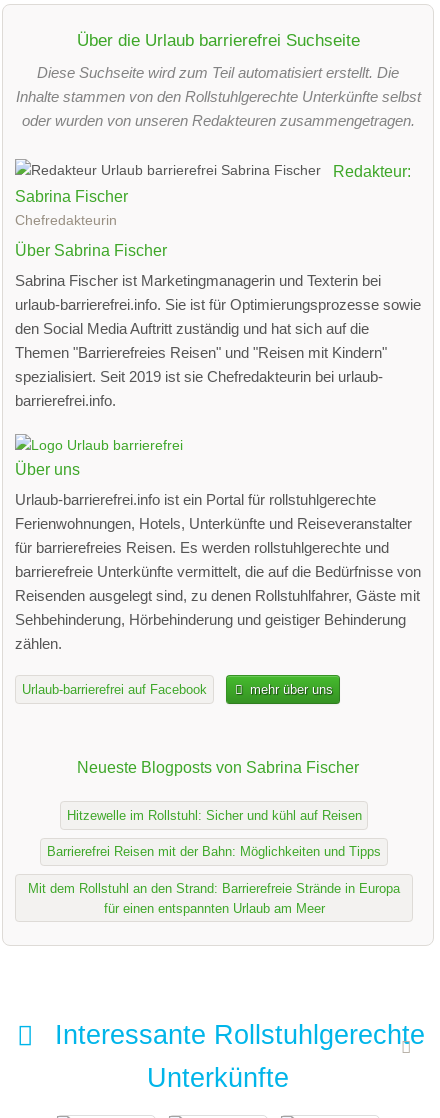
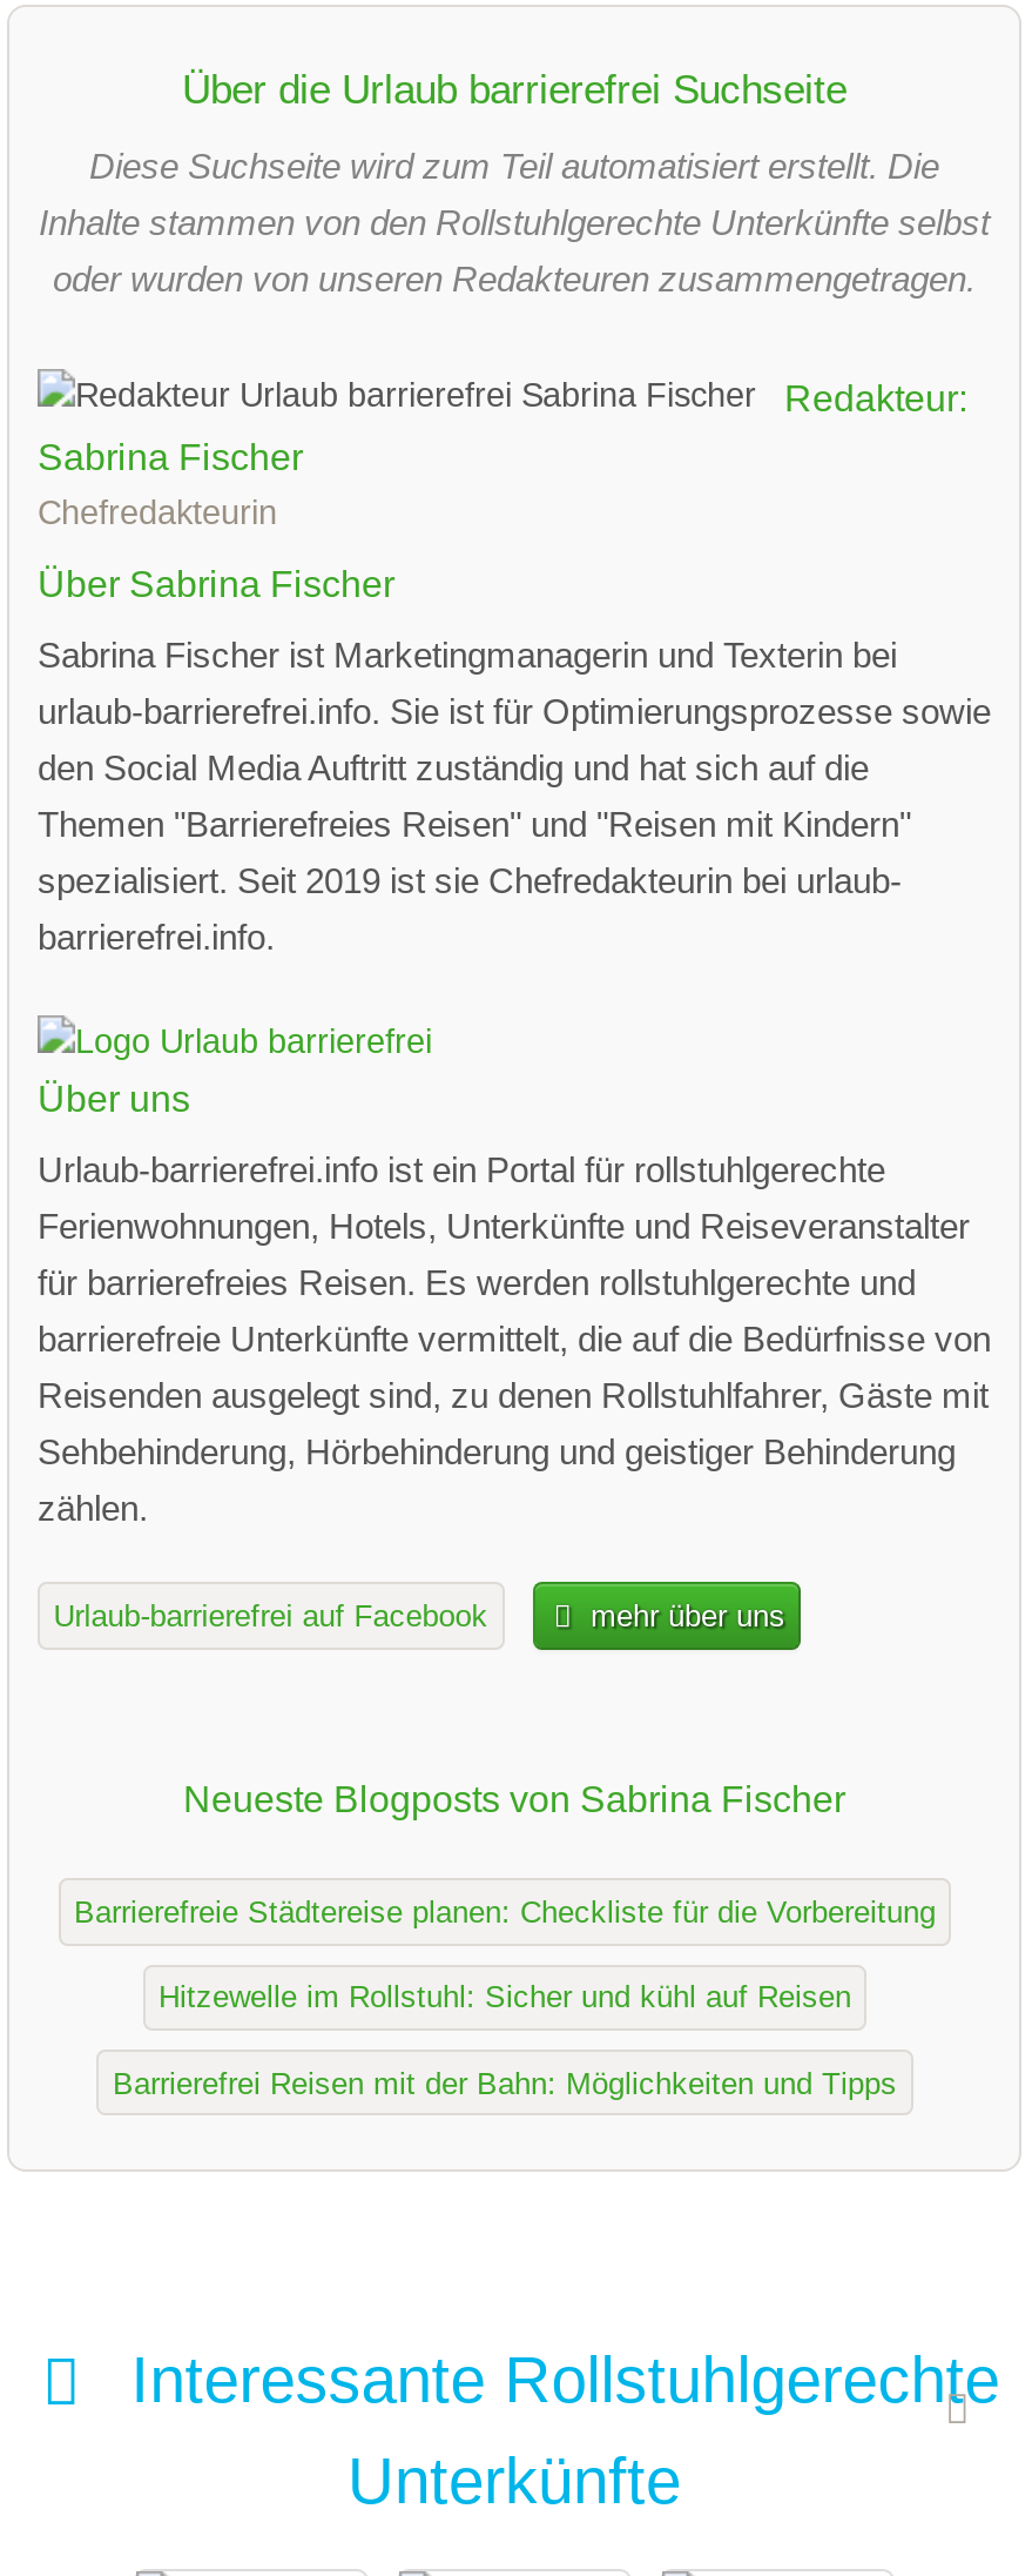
none -> [74,1894,936,1930] Barrierefreie Städtereise planen: Checkliste für die Vorbereitung
moved [47,808,381,859] -> [113,1980,897,2101]: Hitzewelle im Rollstuhl: Sicher und kühl auf Reisen | Barrierefrei Reisen mit der Bahn: Möglichkeiten und Tipps
[28,881,400,916] Mit dem Rollstuhl an den Strand: Barrierefreie Strände in Europa | für einen entspannten Urlaub am Meer -> none

